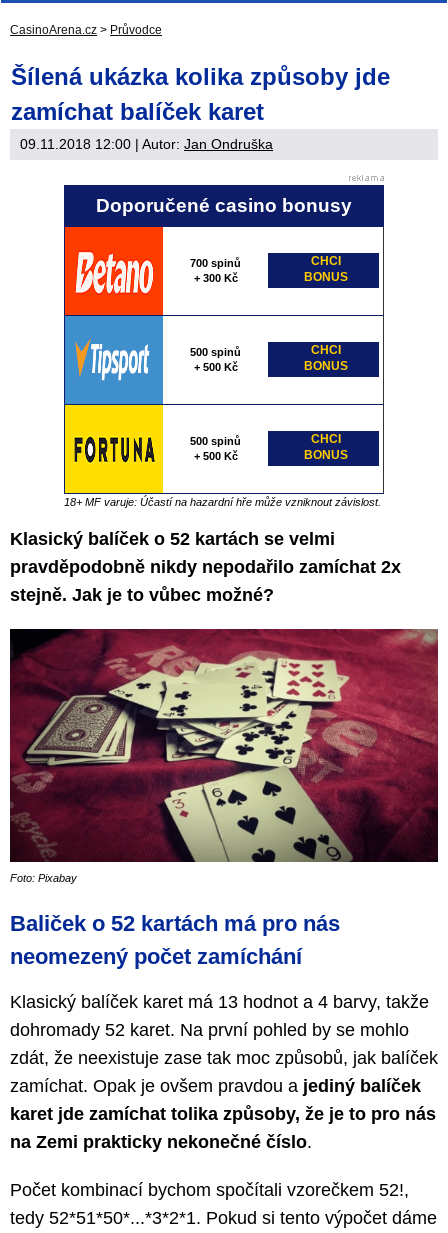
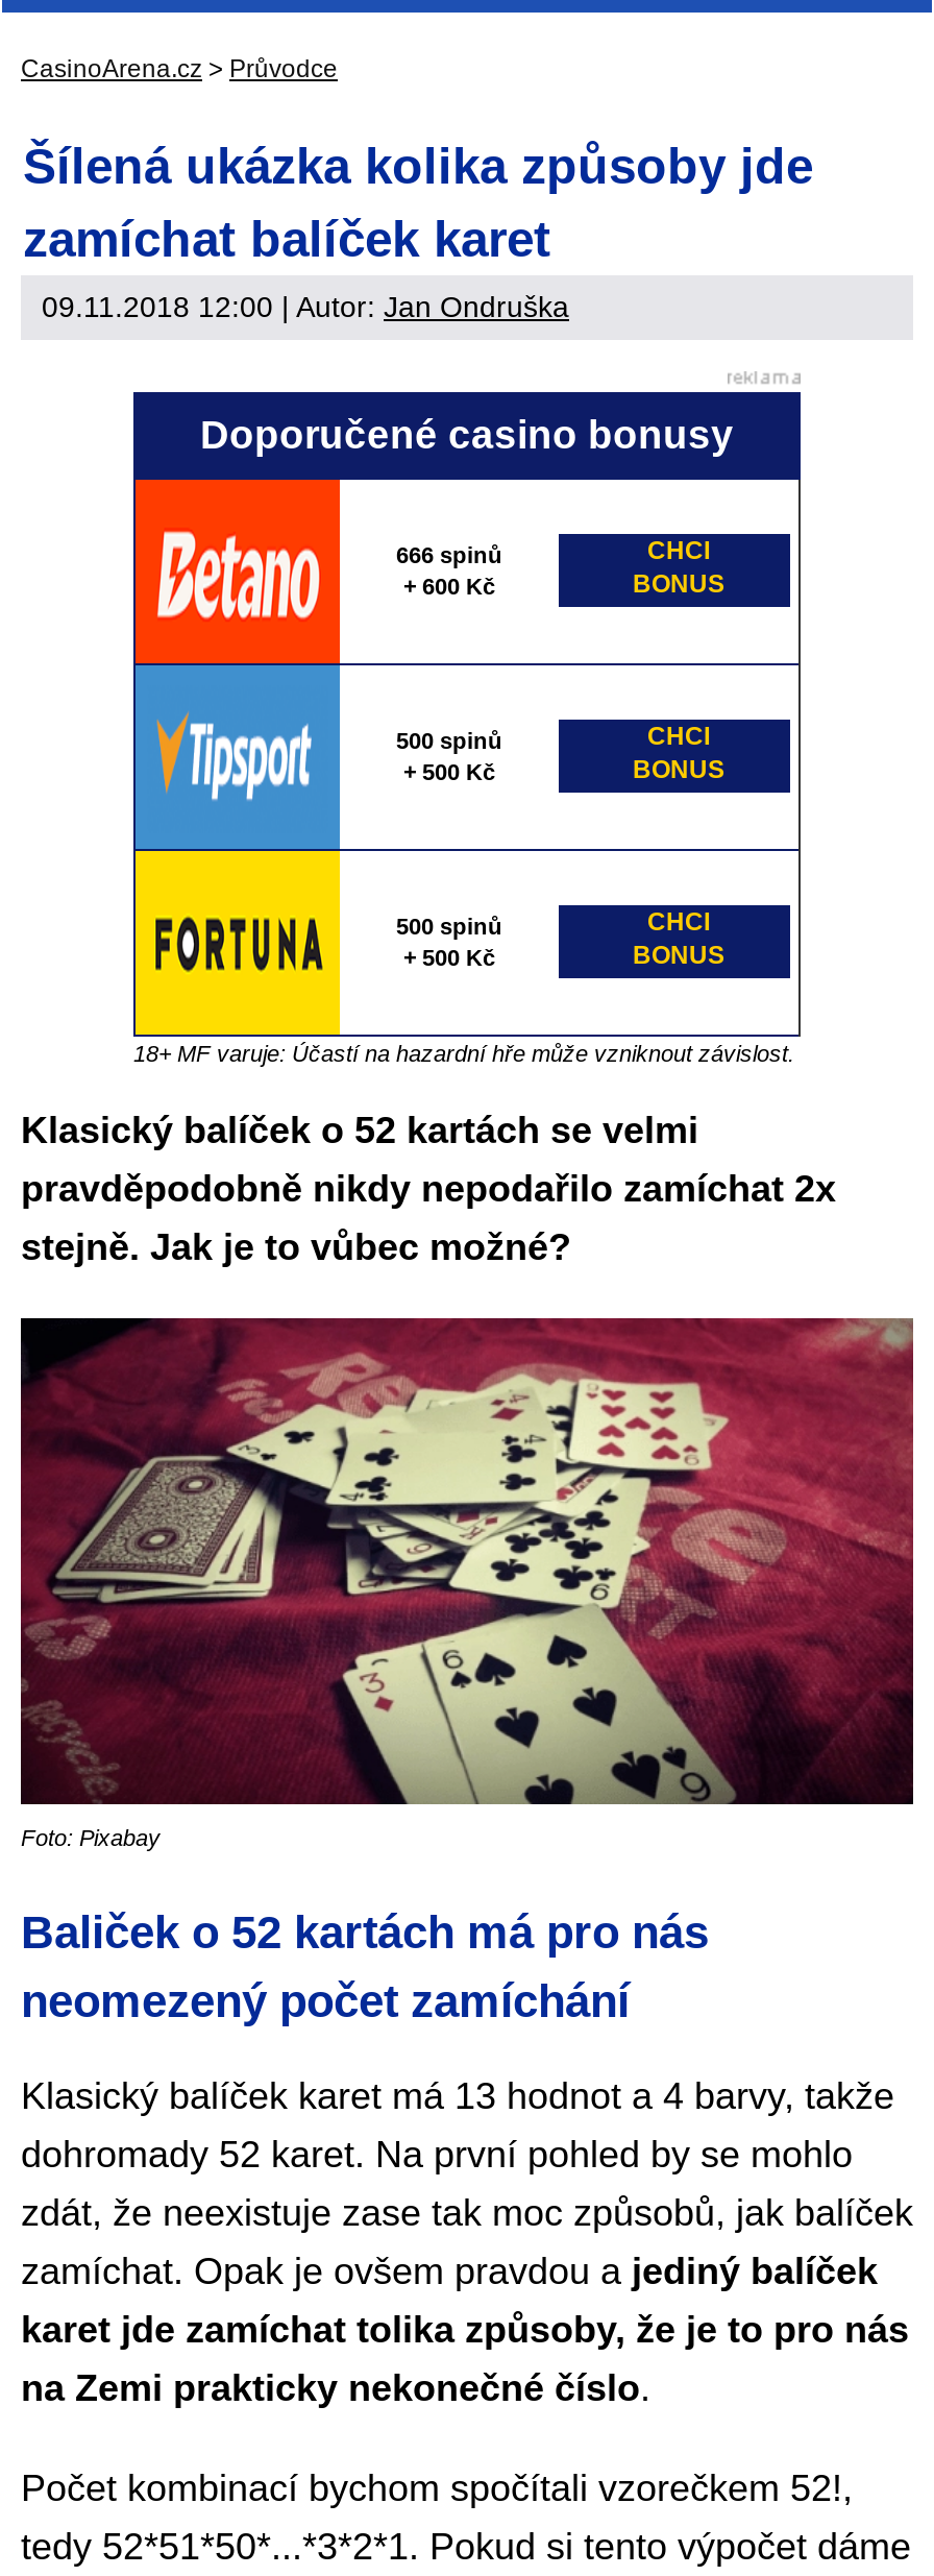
[190,257,241,269] 700 spinů -> [396,542,502,567] 666 spinů
[193,272,237,284] + 300 Kč -> [403,574,495,599] + 600 Kč

